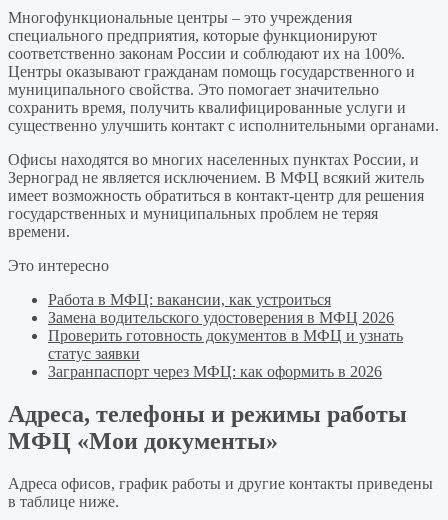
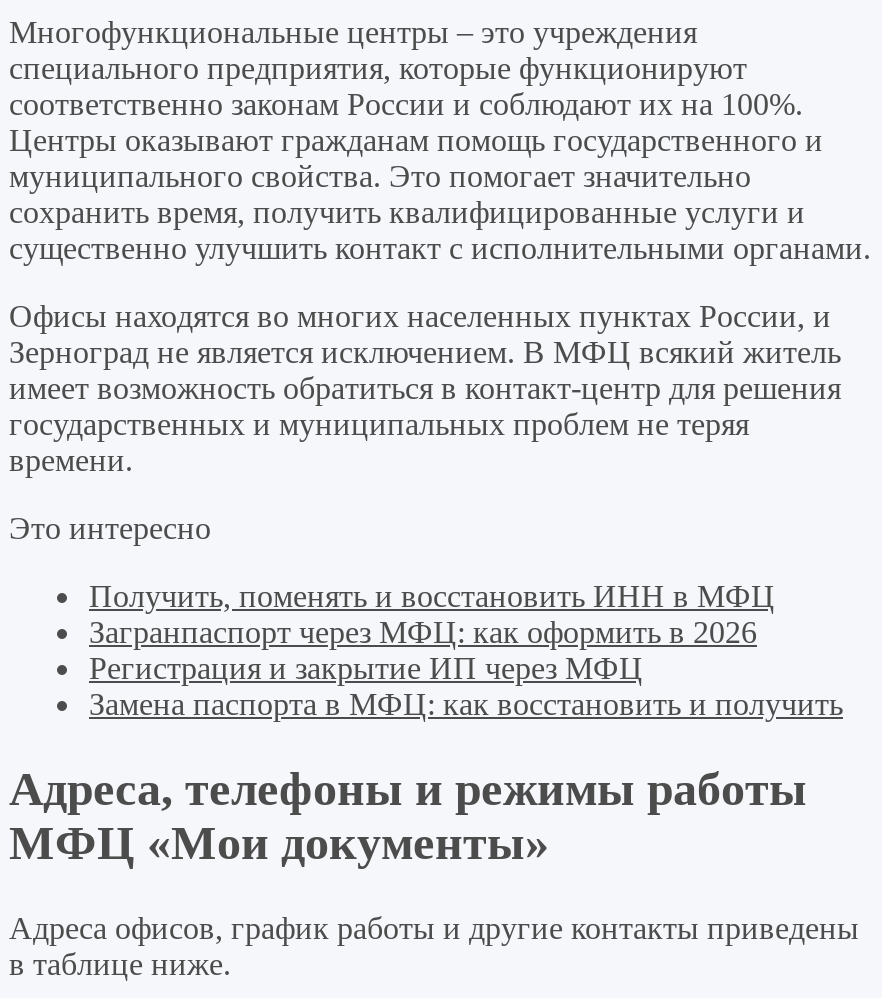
[48,291,403,362] Работа в МФЦ: вакансии, как устроиться | Замена водительского удостоверения в МФЦ 2026 | Проверить готовность документов в МФЦ и узнать | статус заявки -> [89,579,775,613] Получить, поменять и восстановить ИНН в МФЦ
moved [48,363,382,380] -> [89,615,757,649]: Загранпаспорт через МФЦ: как оформить в 2026
none -> [89,651,843,721] Регистрация и закрытие ИП через МФЦ | Замена паспорта в МФЦ: как восстановить и получить

